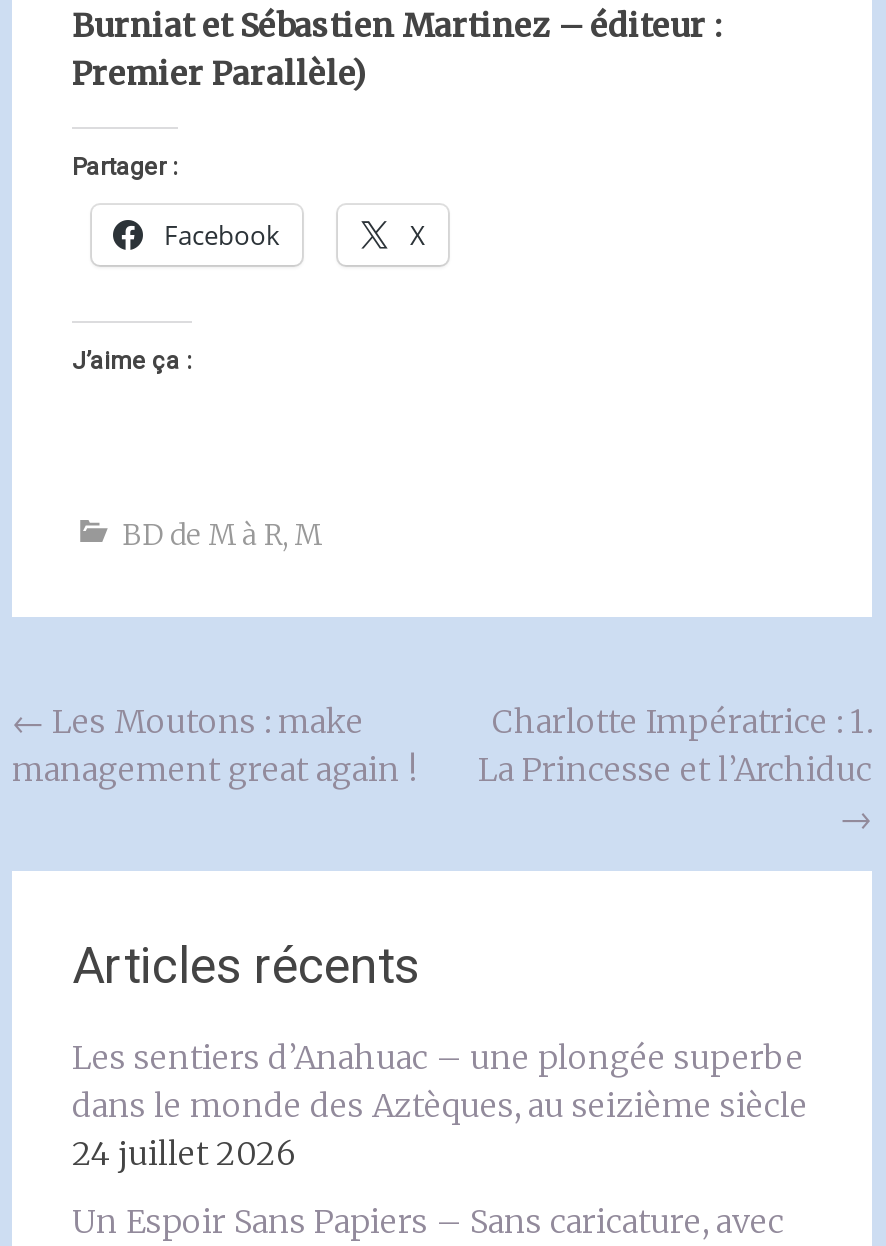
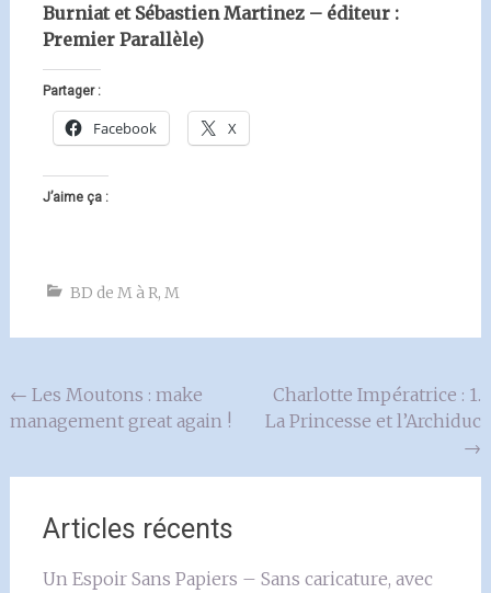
[72,1037,808,1173] Les sentiers d’Anahuac – une plongée superbe | dans le monde des Aztèques, au seizième siècle | 24 juillet 2026 -> none

